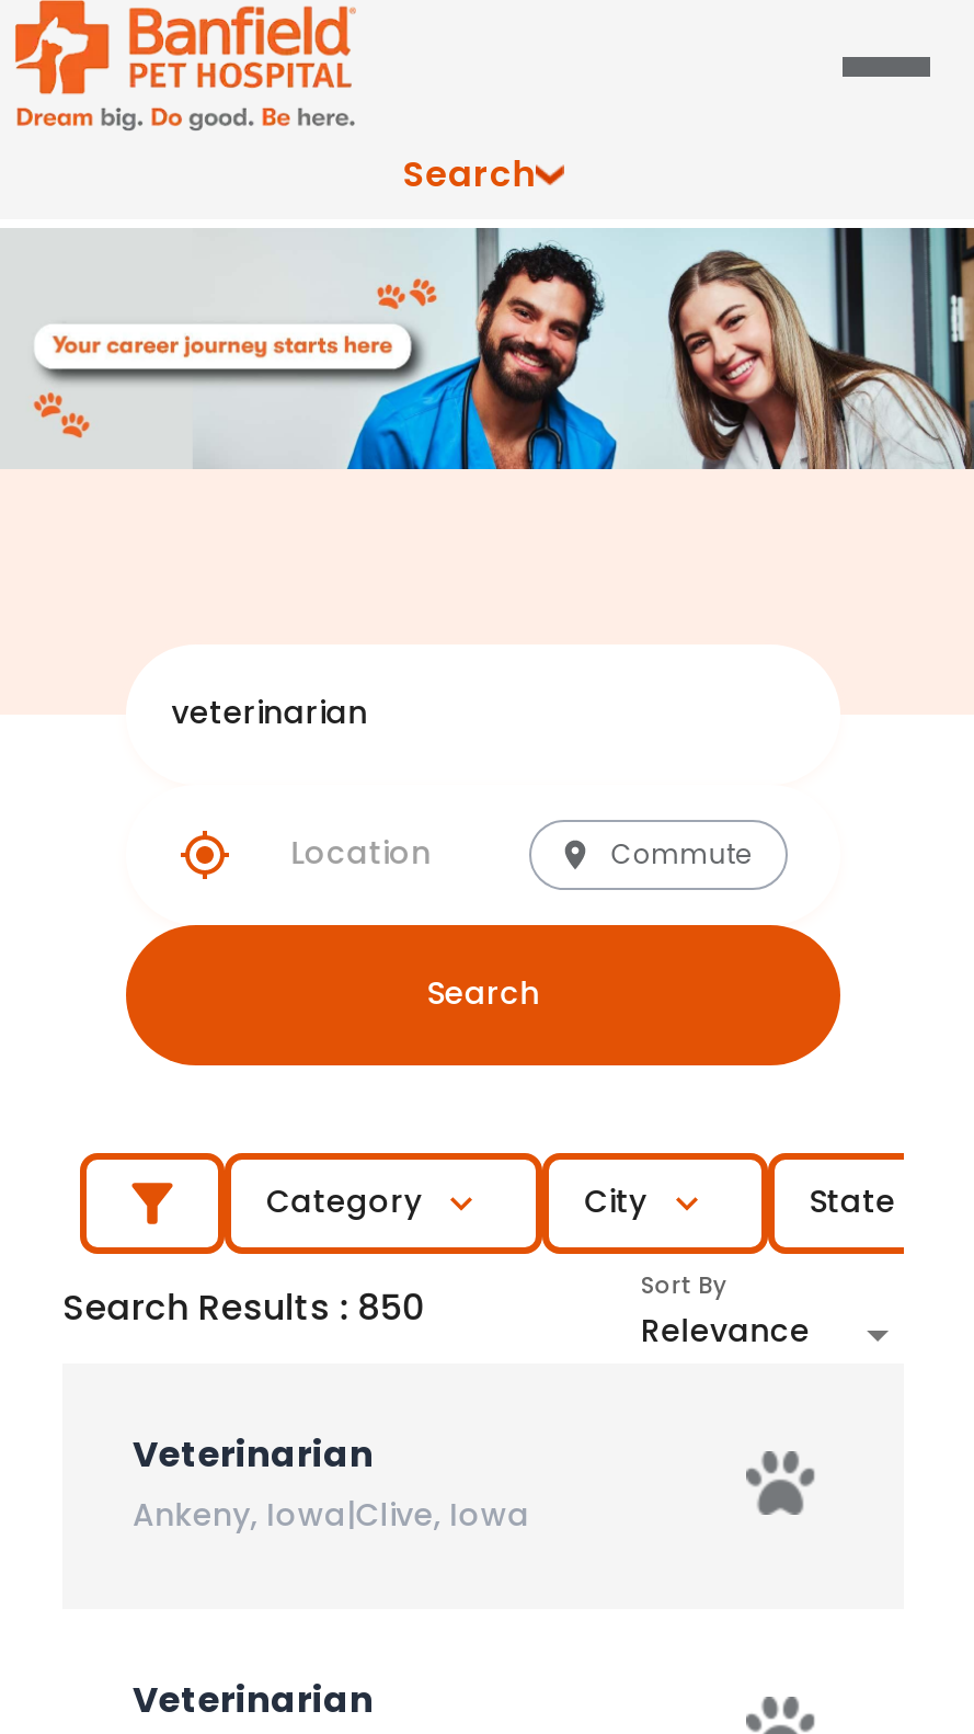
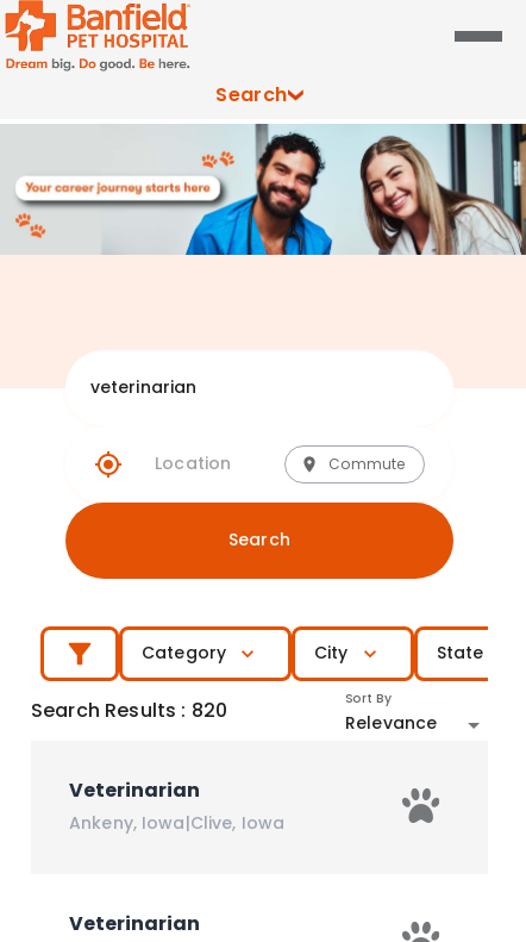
[62,1283,424,1333] Search Results: 850 -> [31,697,227,724] Search Results: 820

